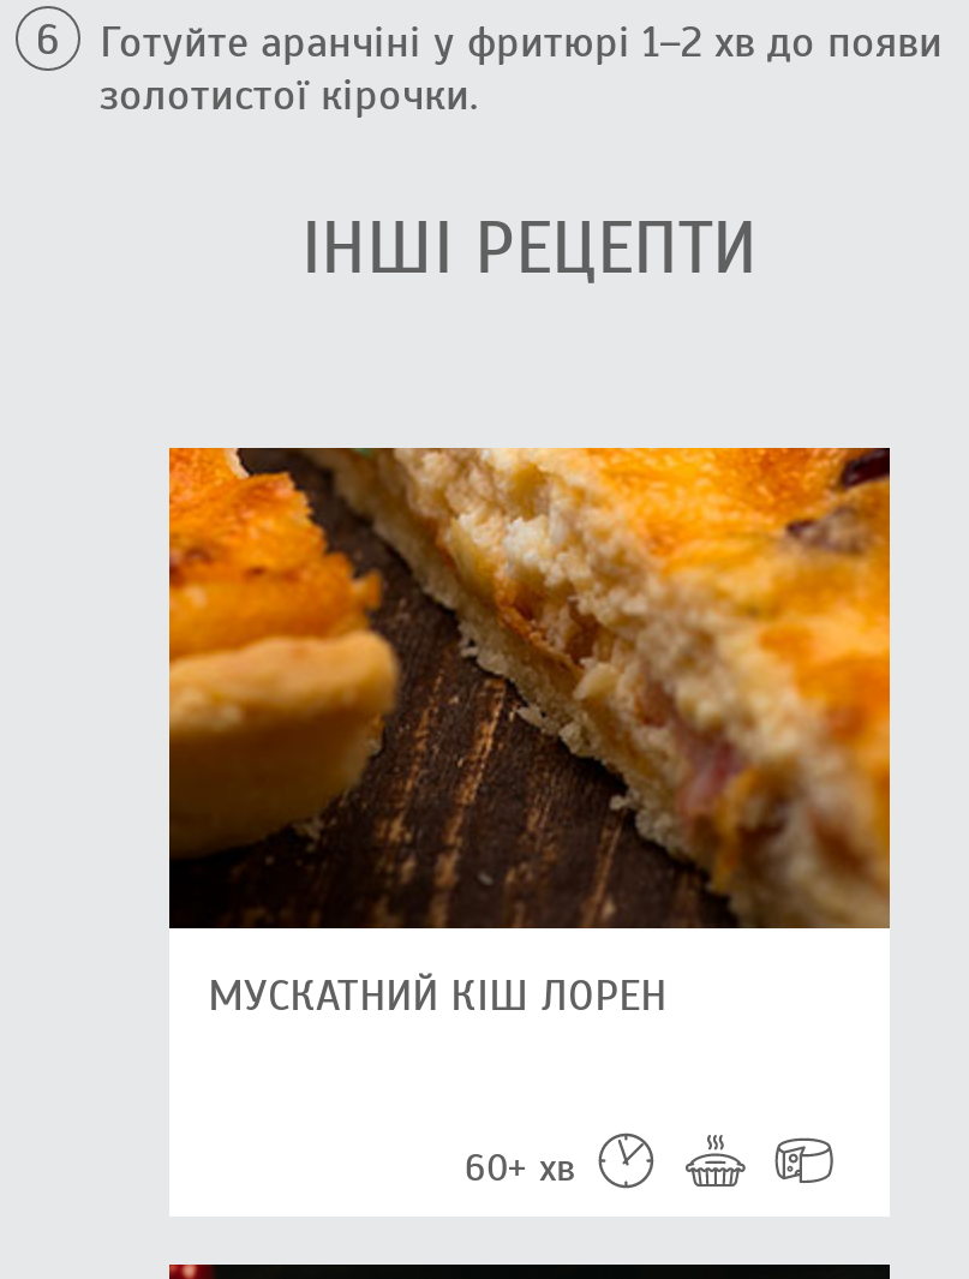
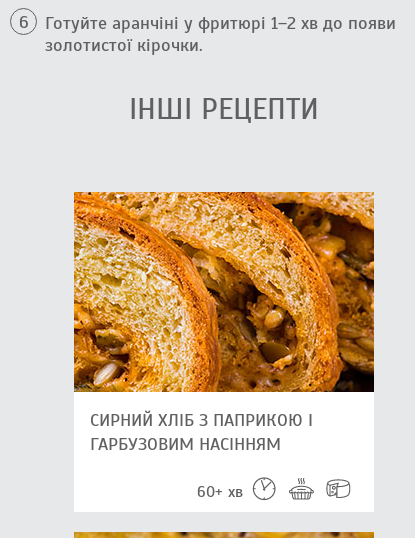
[167,446,892,1022] [image] | МУСКАТНИЙ КІШ ЛОРЕН -> [73,191,375,455] [image] | СИРНИЙ ХЛІБ З ПАПРИКОЮ І | ГАРБУЗОВИМ НАСІННЯМ

